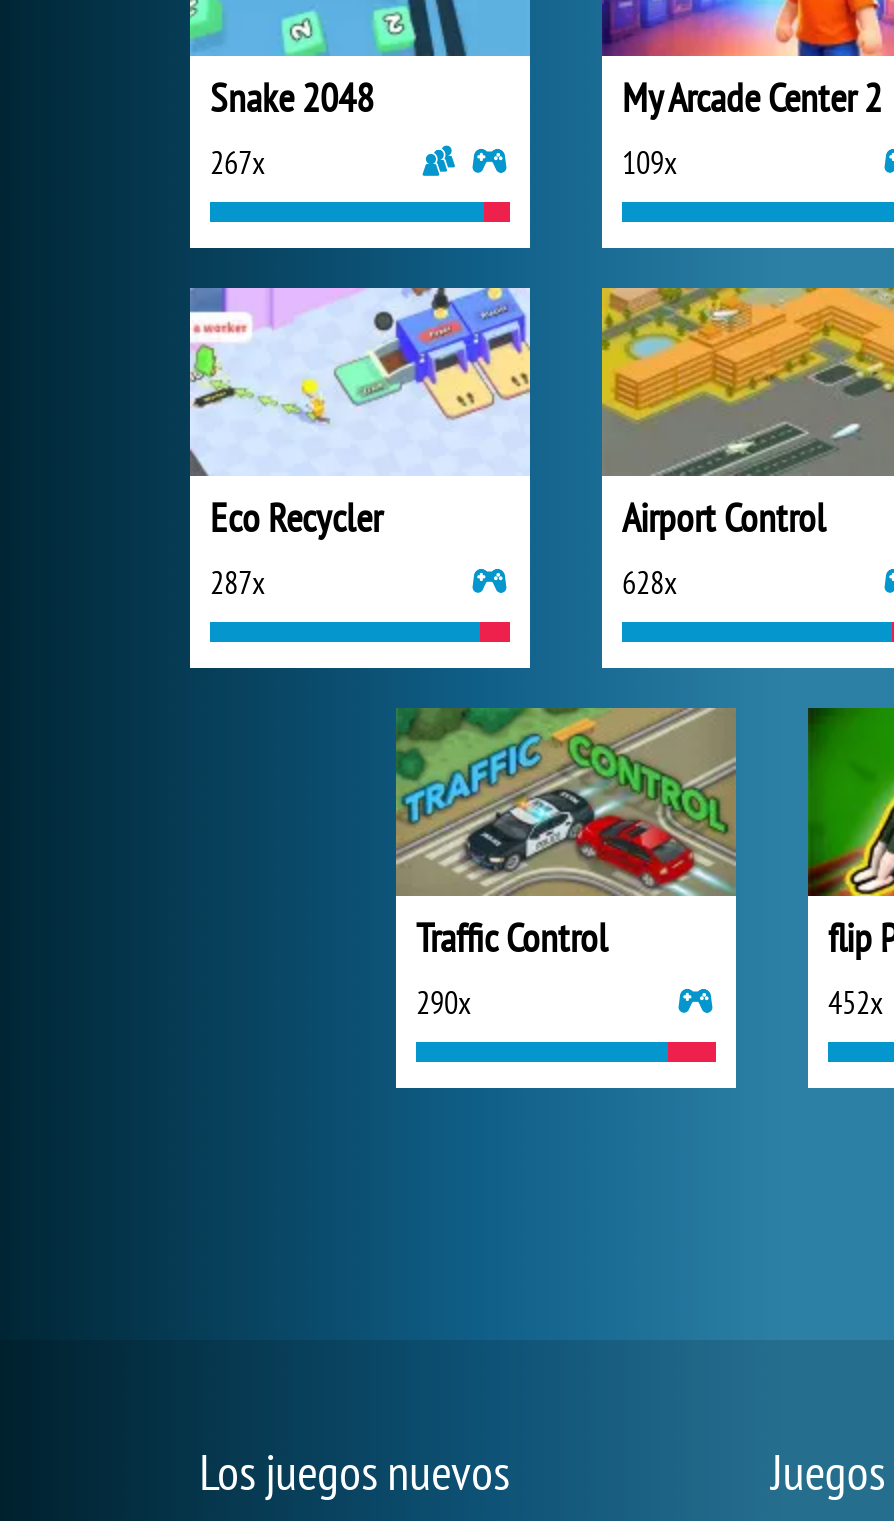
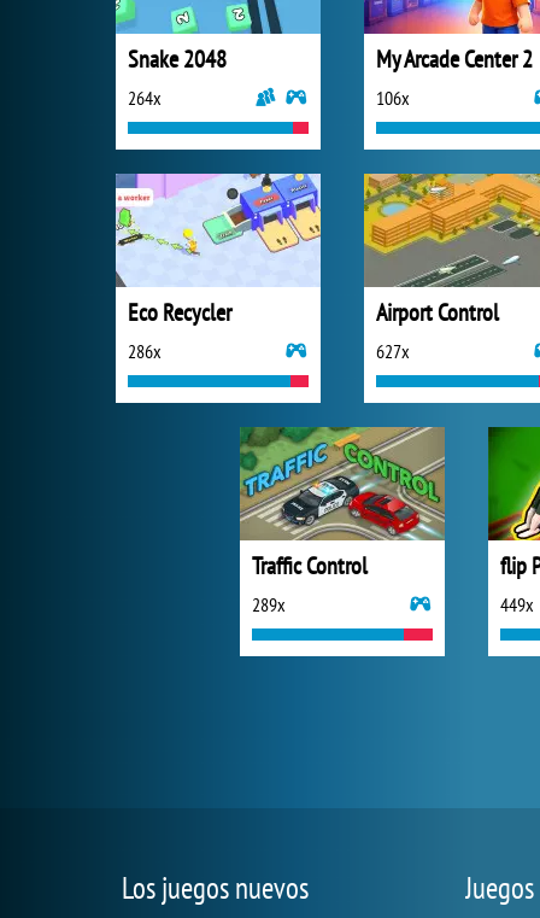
[210,142,266,182] 267x -> [128,86,162,110] 264x
[622,142,678,182] 109x -> [376,86,410,110] 106x
[210,562,266,602] 287x -> [128,339,162,363] 286x
[622,562,678,602] 628x -> [376,339,410,363] 627x
[416,982,472,1022] 290x -> [252,592,286,616] 289x
[828,982,884,1022] 452x -> [500,592,534,616] 449x

